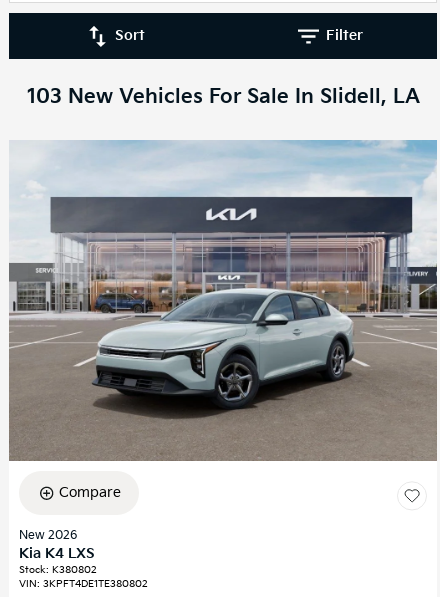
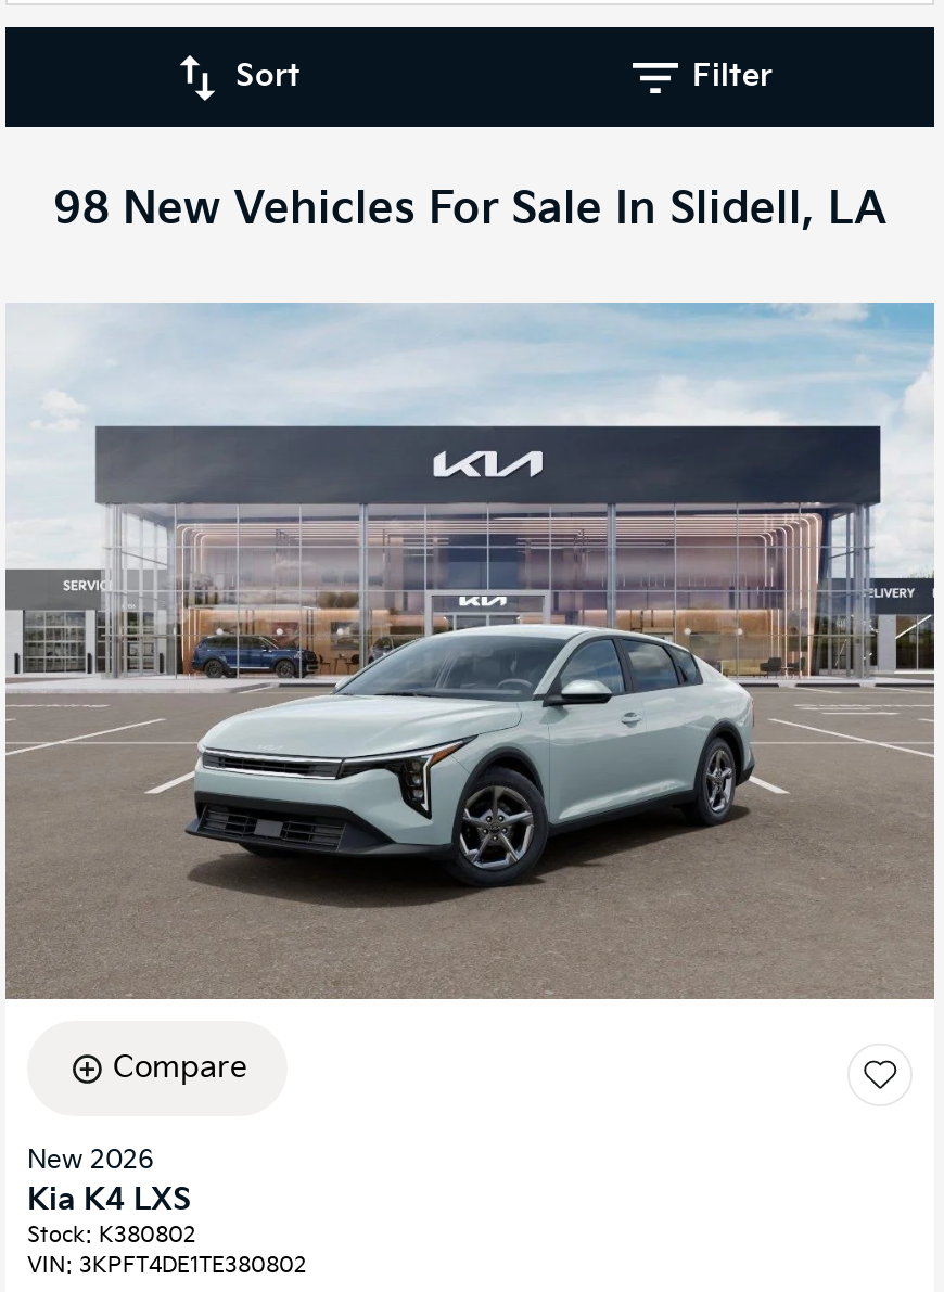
[26,85,419,109] 103 New Vehicles For Sale In Slidell, LA -> [53,183,886,235] 98 New Vehicles For Sale In Slidell, LA

